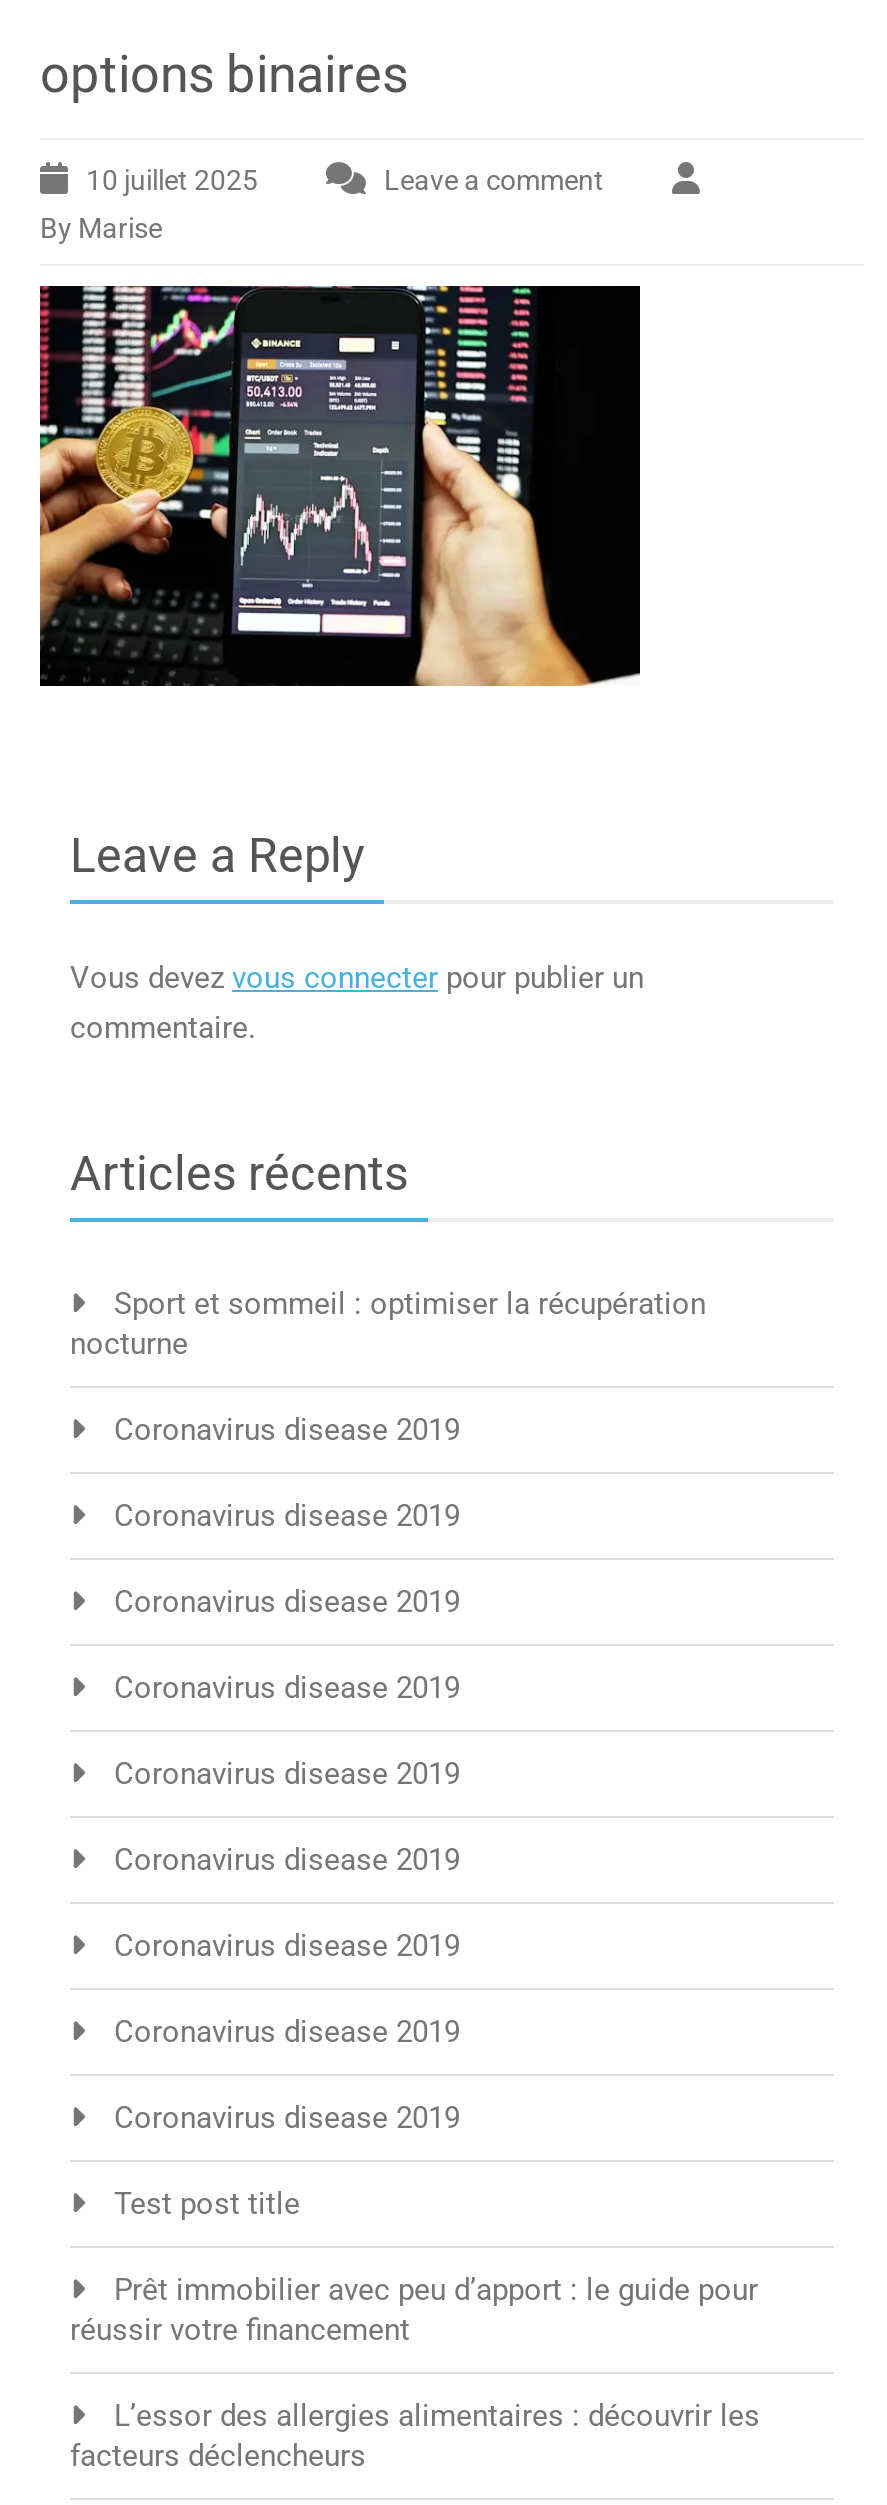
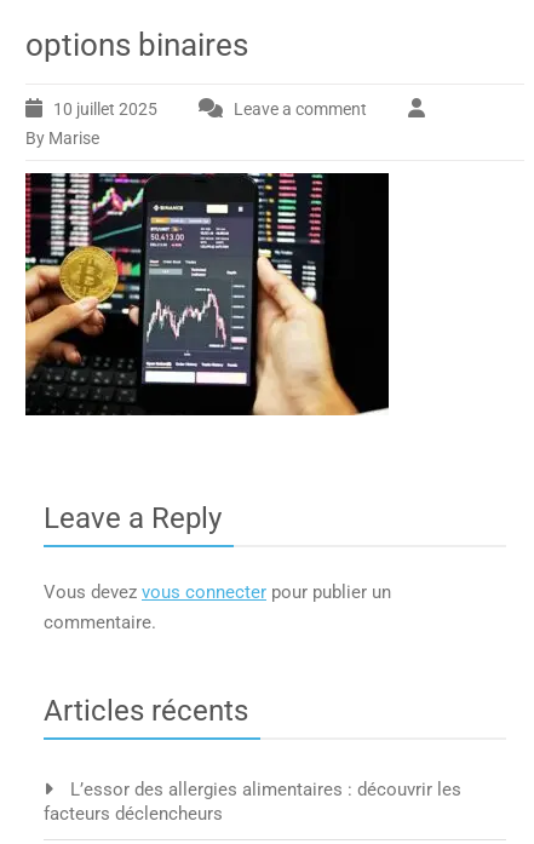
[70,1285,758,2347] Sport et sommeil : optimiser la récupération | nocturne | Coronavirus disease 2019 | Coronavirus disease 2019 | Coronavirus disease 2019 | Coronavirus disease 2019 | Coronavirus disease 2019 | Coronavirus disease 2019 | Coronavirus disease 2019 | Coronavirus disease 2019 | Coronavirus disease 2019 | Test post title | Prêt immobilier avec peu d’apport : le guide pour | réussir votre financement -> none

